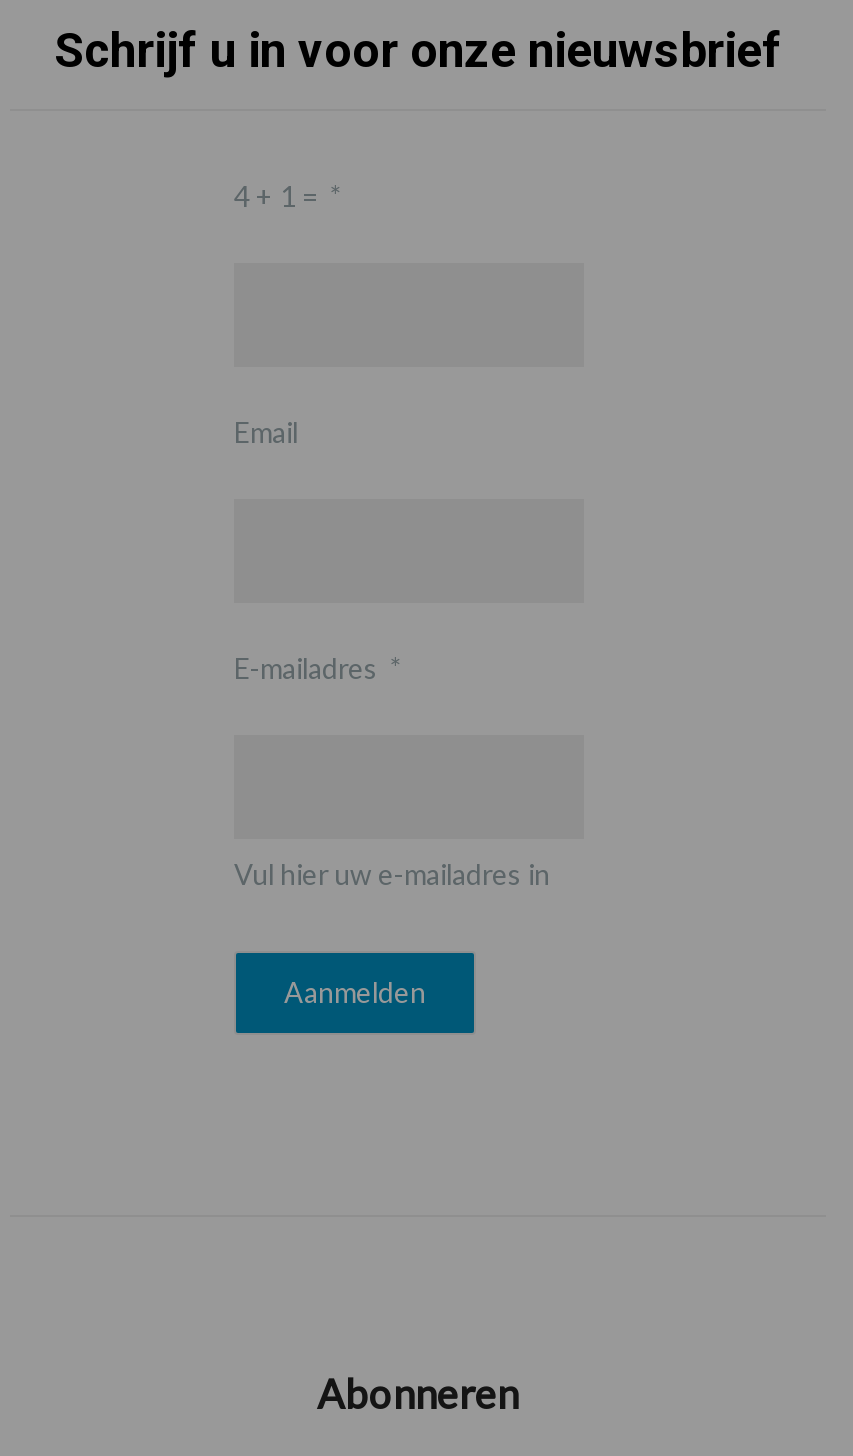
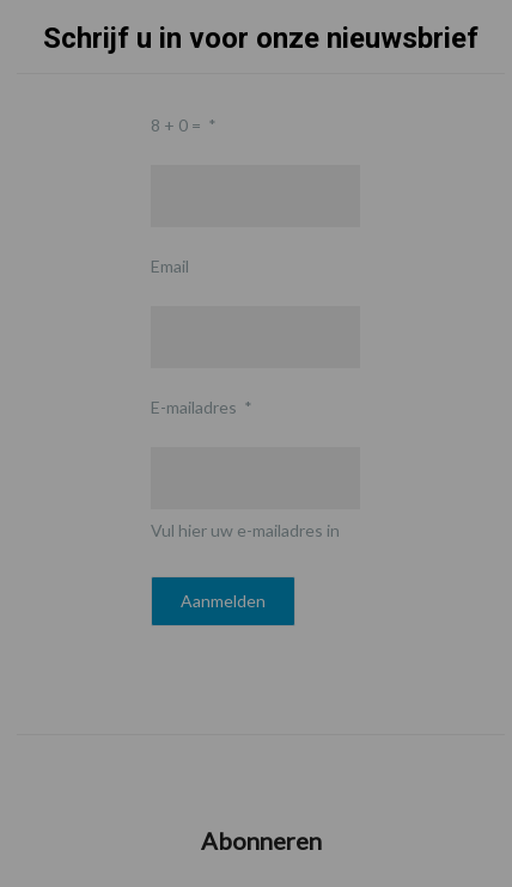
[234,179,344,213] 4 + 1 = * -> [151,115,217,135] 8 + 0 = *

